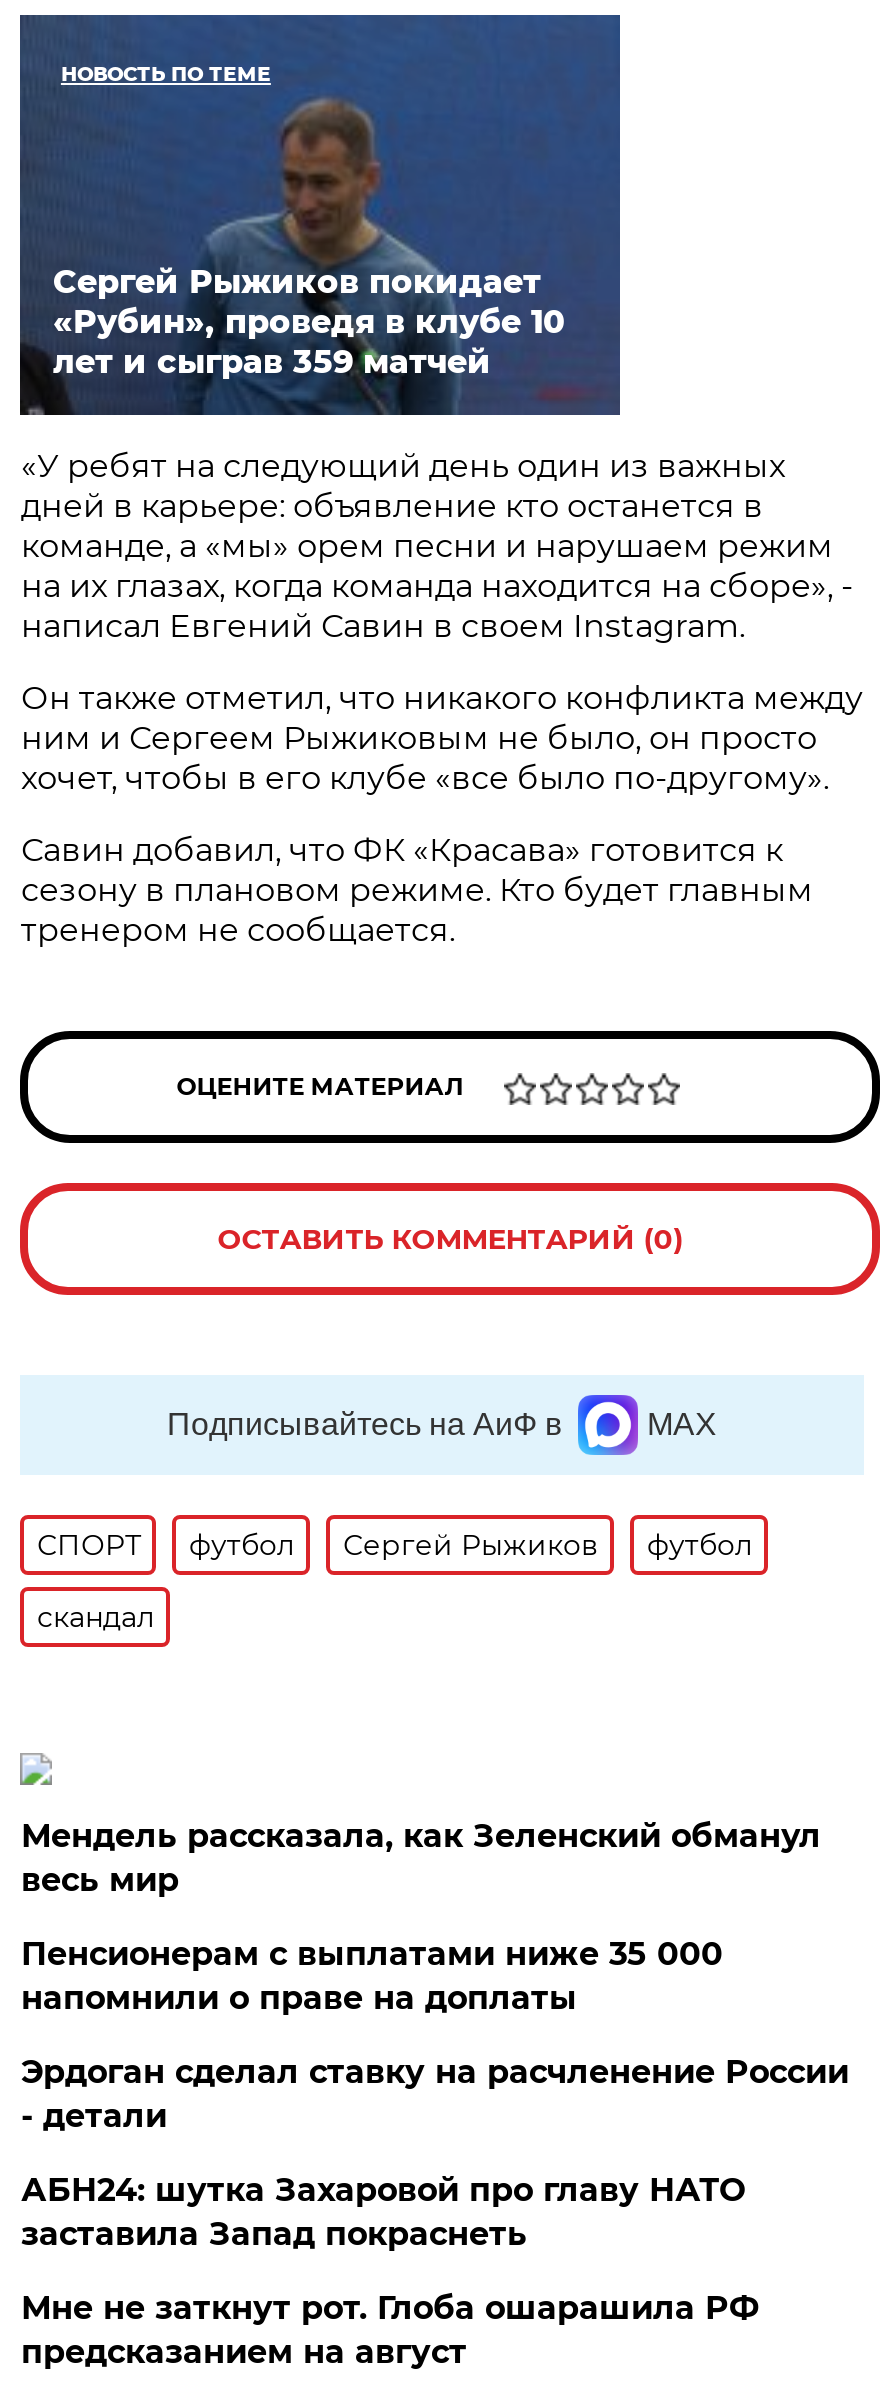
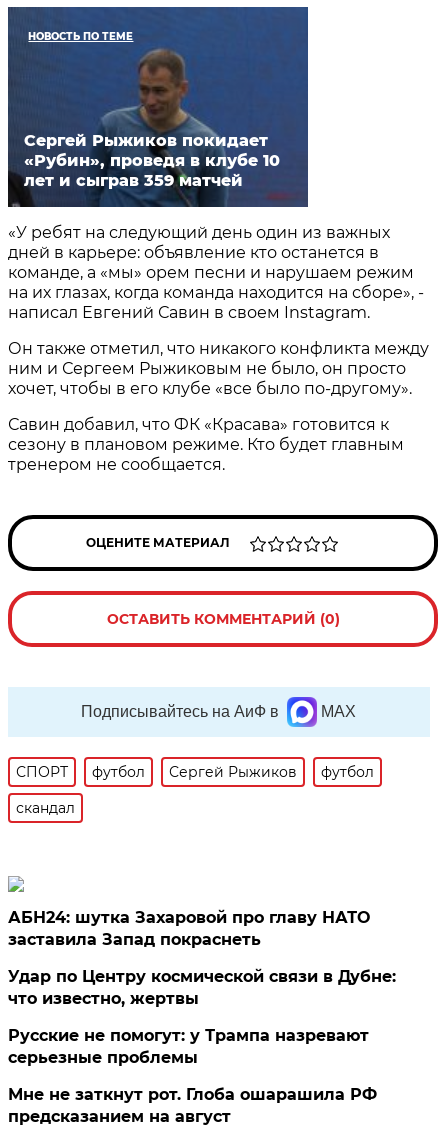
[21,1817,849,2135] Мендель рассказала, как Зеленский обманул | весь мир | Пенсионерам с выплатами ниже 35 000 | напомнили о праве на доплаты | Эрдоган сделал ставку на расчленение России | - детали -> none
moved [21,2171,745,2253] -> [8,908,370,949]: АБН24: шутка Захаровой про главу НАТО | заставила Запад покраснеть
none -> [8,967,396,1067] Удар по Центру космической связи в Дубне: | что известно, жертвы | Русские не помогут: у Трампа назревают | серьезные проблемы

